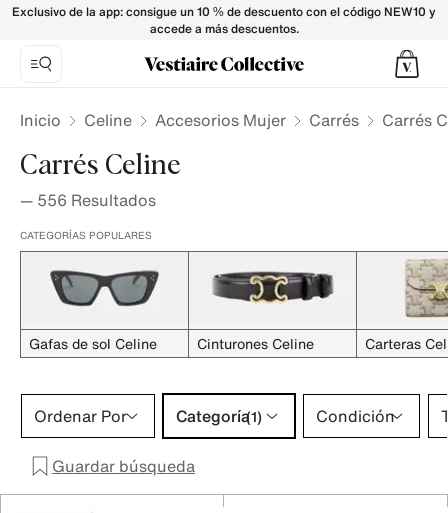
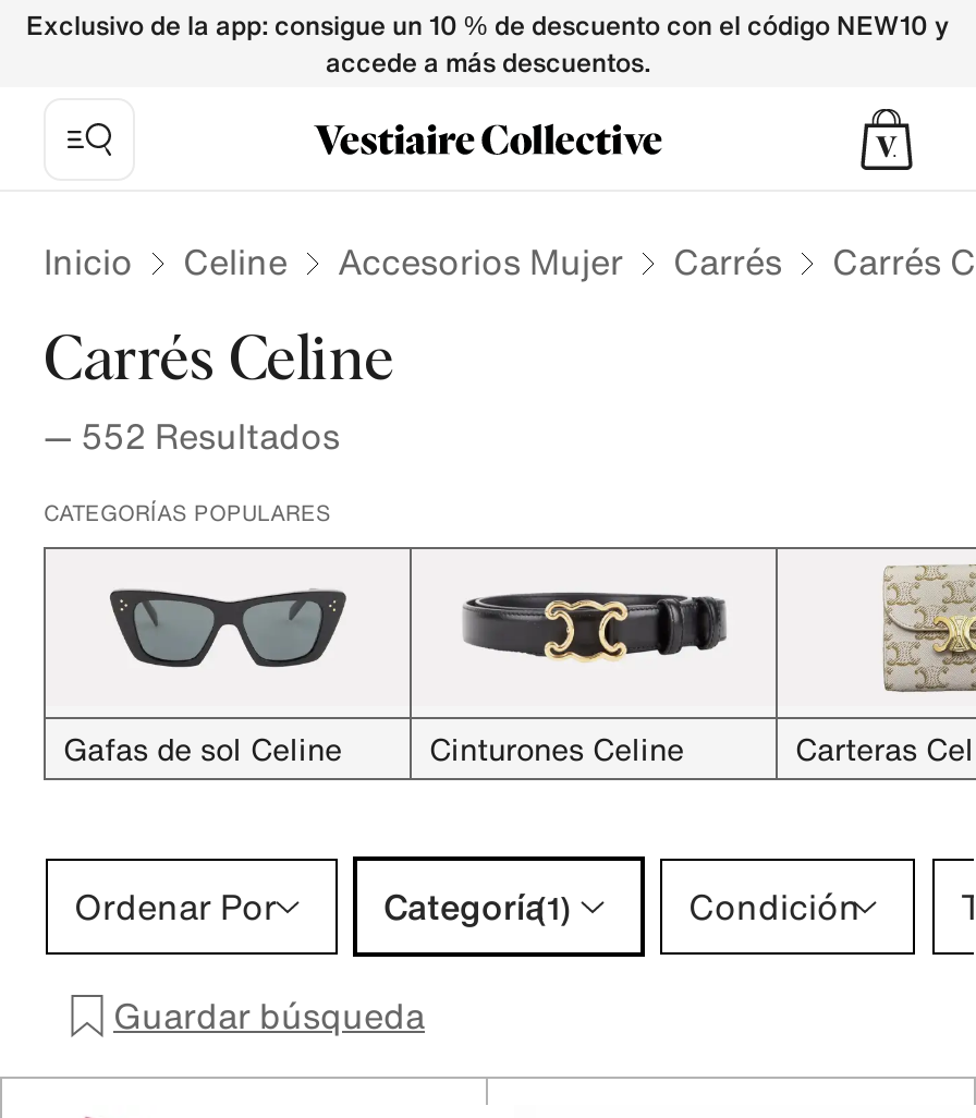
[20,188,156,212] — 556 Resultados -> [44,410,340,462] — 552 Resultados

